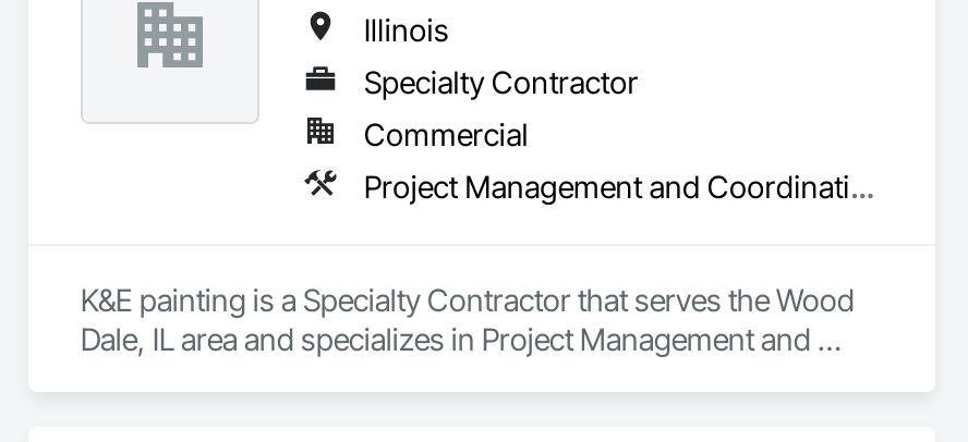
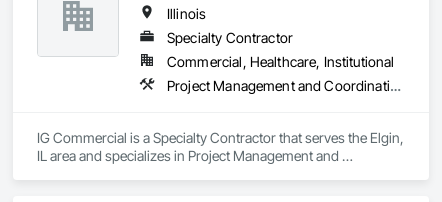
[364,115,529,152] Commercial -> [167,53,395,70] Commercial, Healthcare, Institutional
[81,281,855,357] K&E painting is a Specialty Contractor that serves the Wood | Dale, IL area and specializes in Project Management and -> [37,129,404,164] IG Commercial is a Specialty Contractor that serves the Elgin, | IL area and specializes in Project Management and

